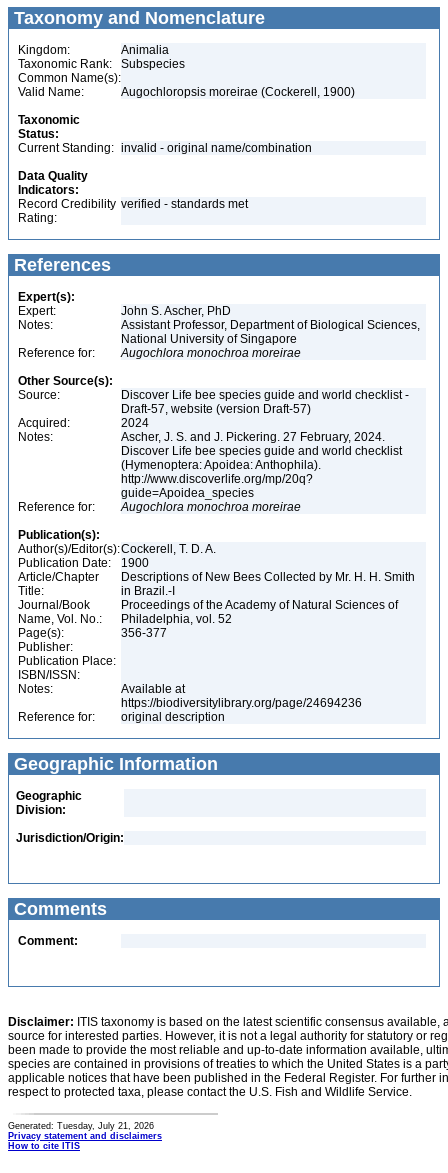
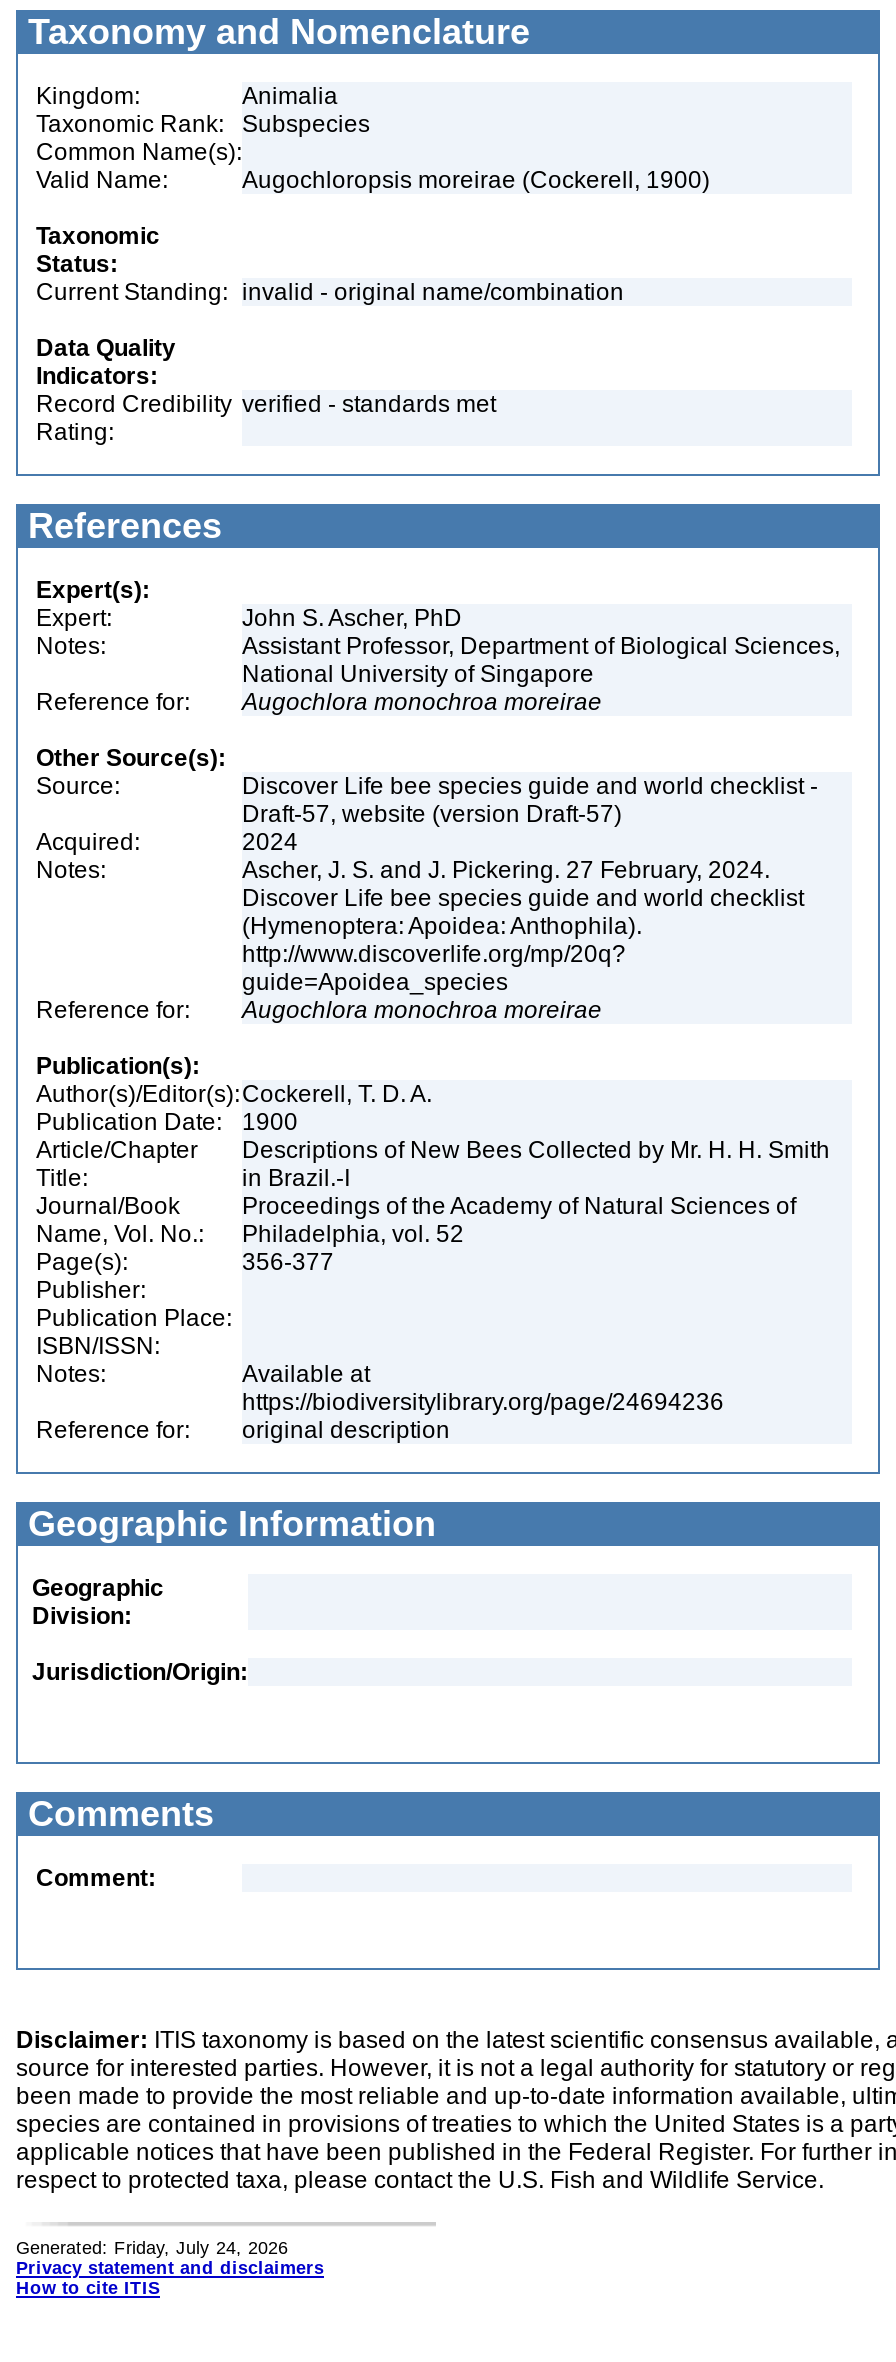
[8,1121,154,1131] Generated: Tuesday, July 21, 2026 -> [16,2238,288,2258] Generated: Friday, July 24, 2026

